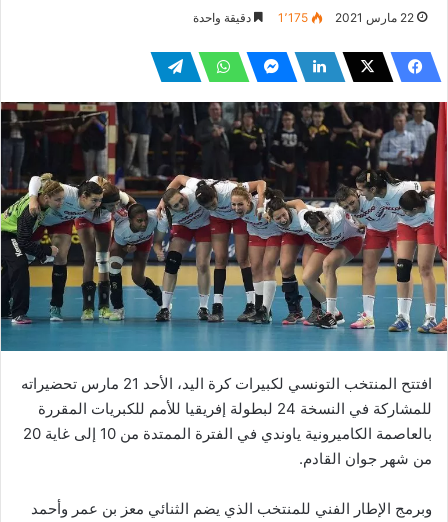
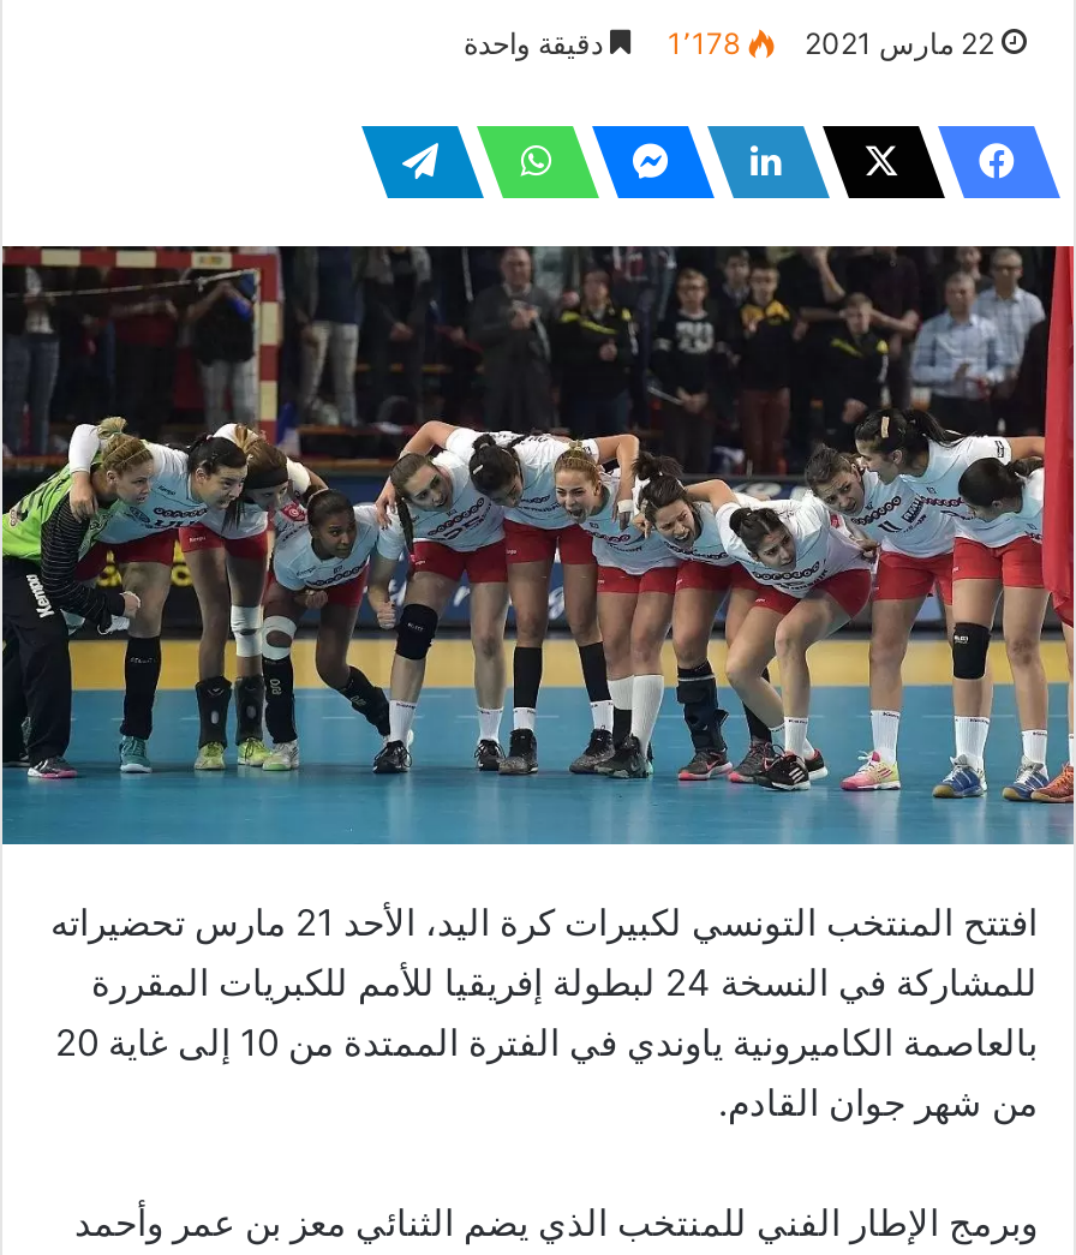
[193,10,308,25] 1٬175 دقيقة واحدة -> [464,25,740,61] 1٬178 دقيقة واحدة

